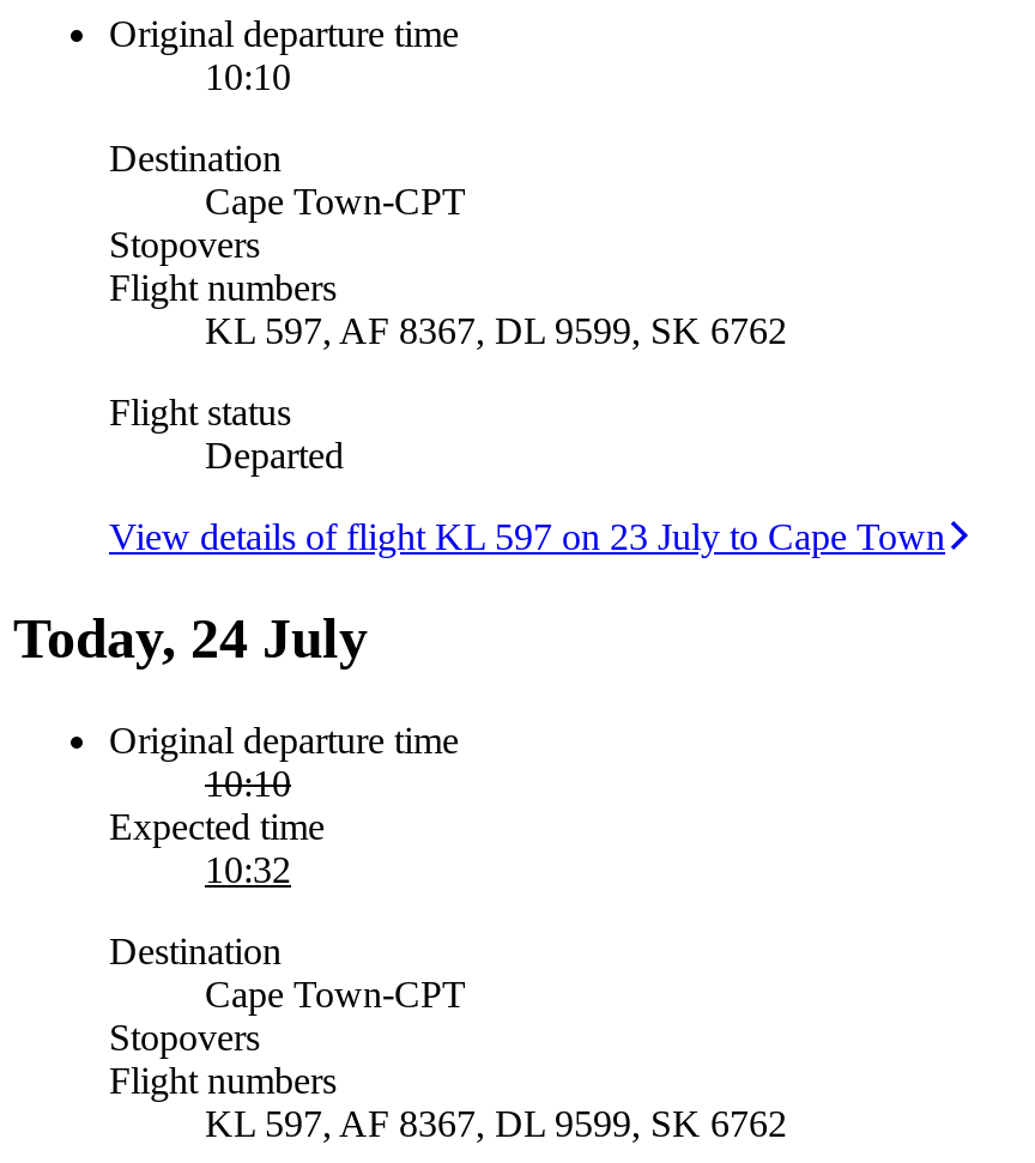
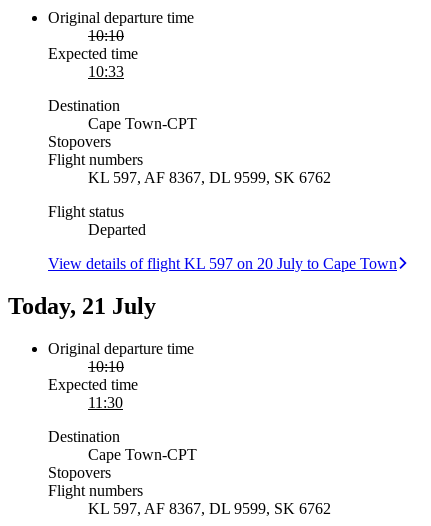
none -> [48,45,138,80] Expected time | 10:33
[109,516,945,556] View details of flight KL 597 on 23 July to Cape Town -> [48,255,397,272] View details of flight KL 597 on 20 July to Cape Town
[13,606,368,669] Today, 24 July -> [8,293,156,319] Today, 21 July
[205,848,291,889] 10:32 -> [88,393,123,410] 11:30

